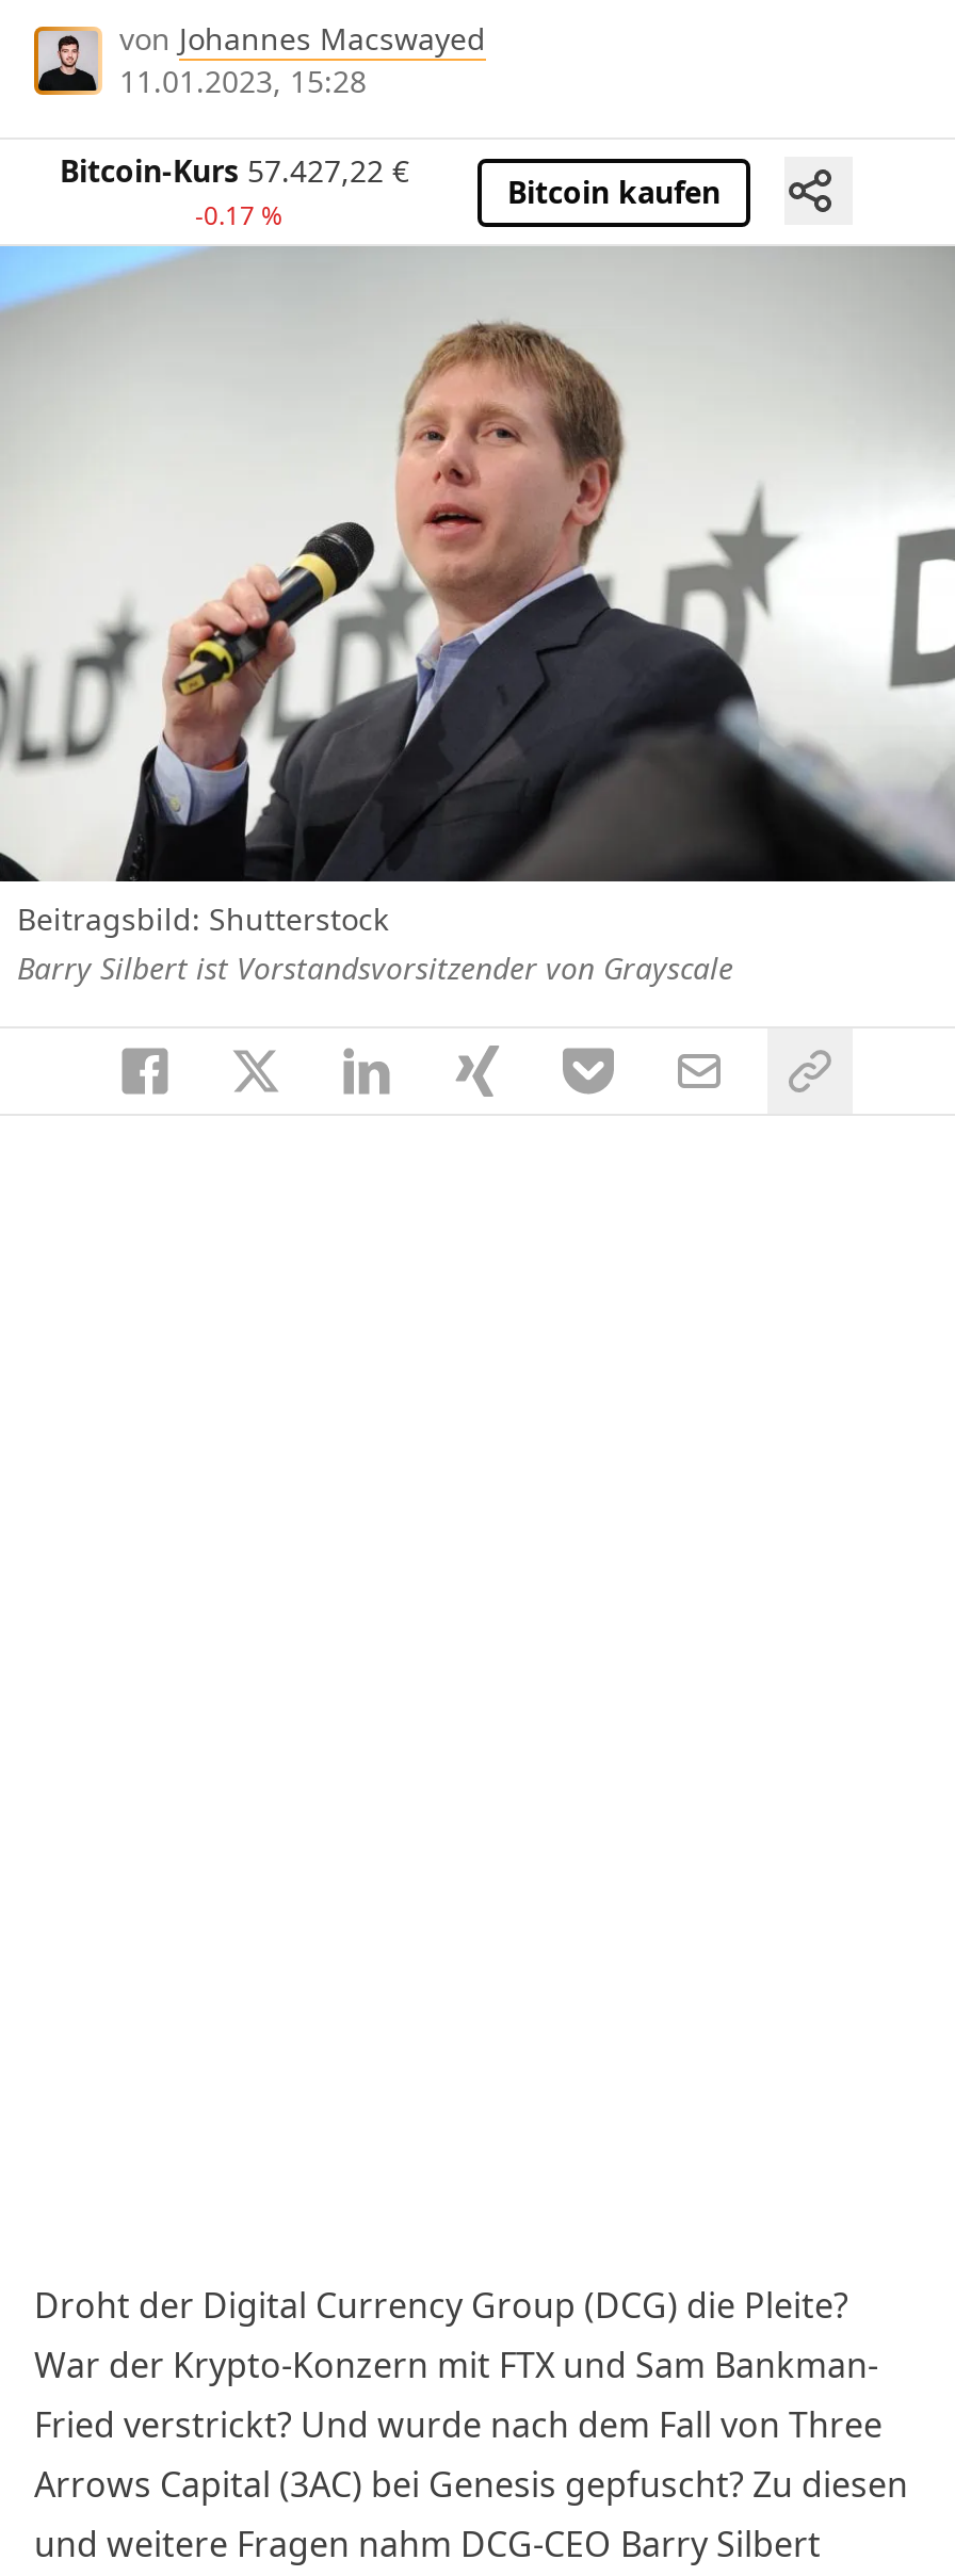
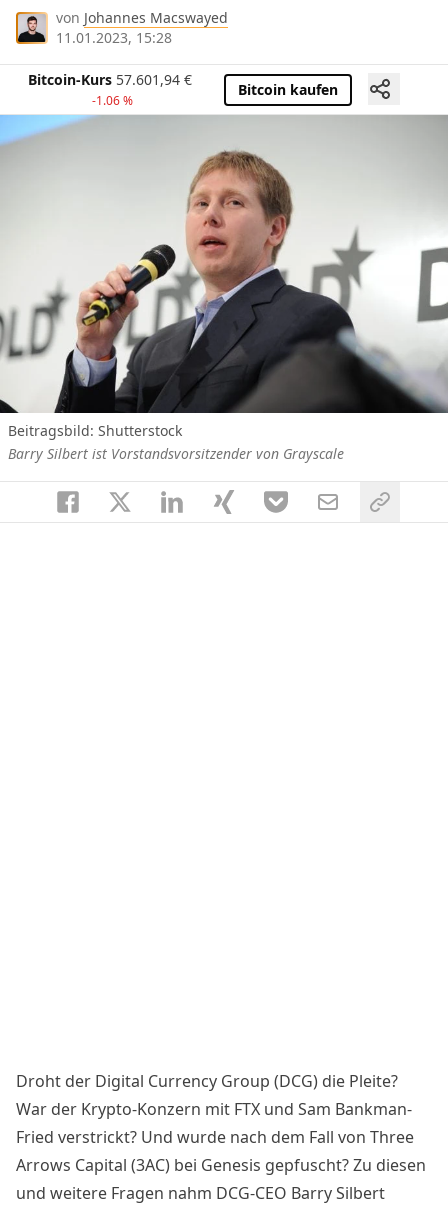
[60,151,409,191] Bitcoin-Kurs 57.427,22 € -> [28,70,192,89] Bitcoin-Kurs 57.601,94 €
[195,198,282,234] -0.17 % -> [91,92,132,109] -1.06 %

